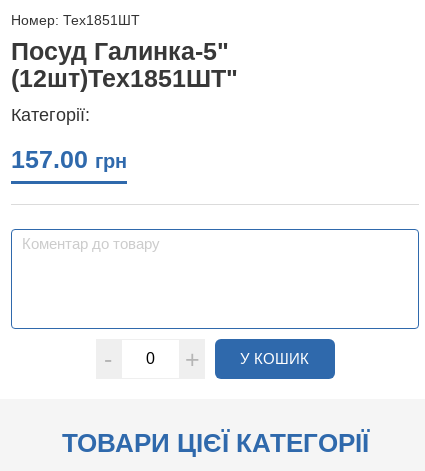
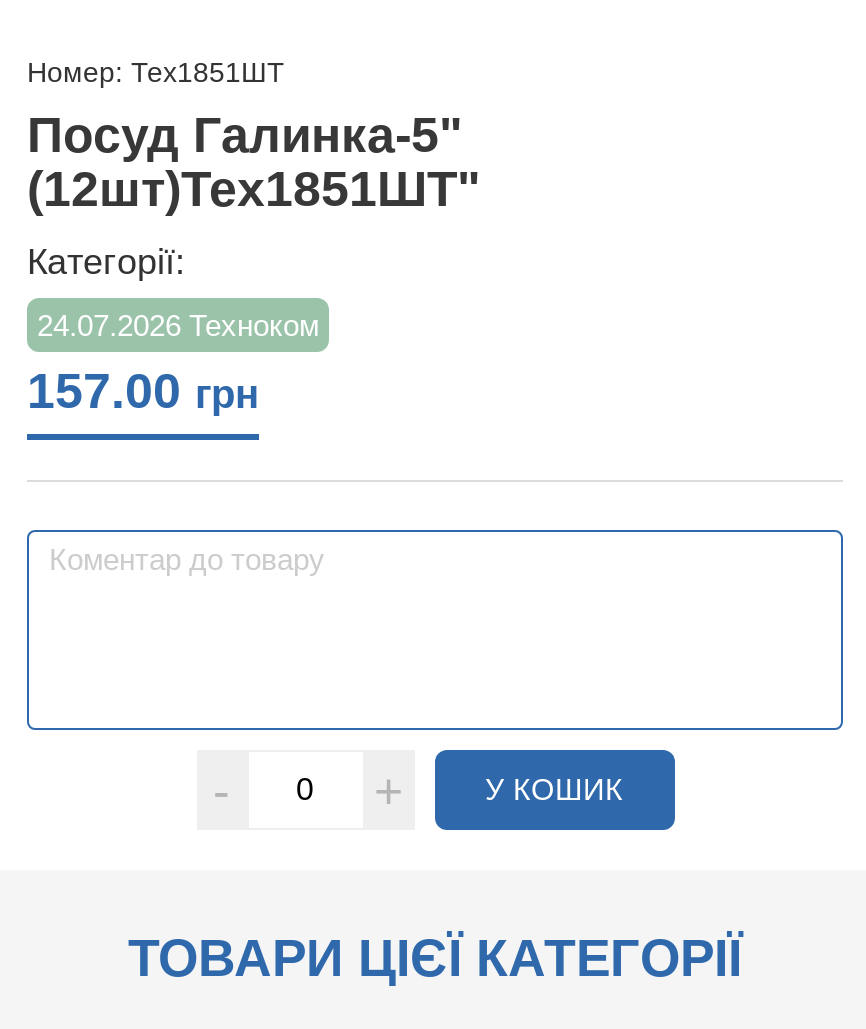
none -> [37,308,319,342] 24.07.2026 Техноком

